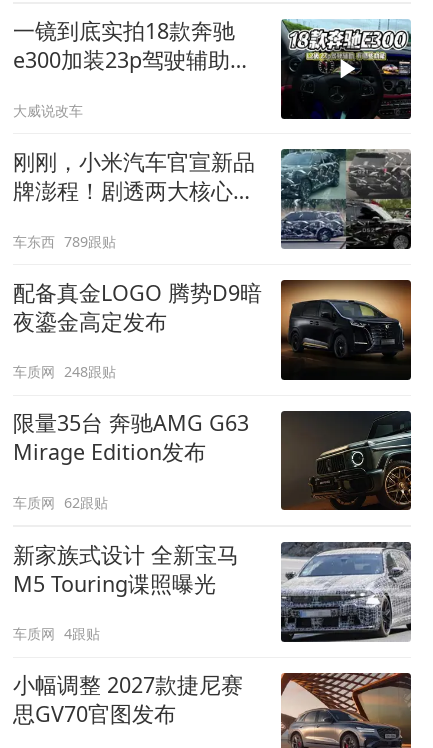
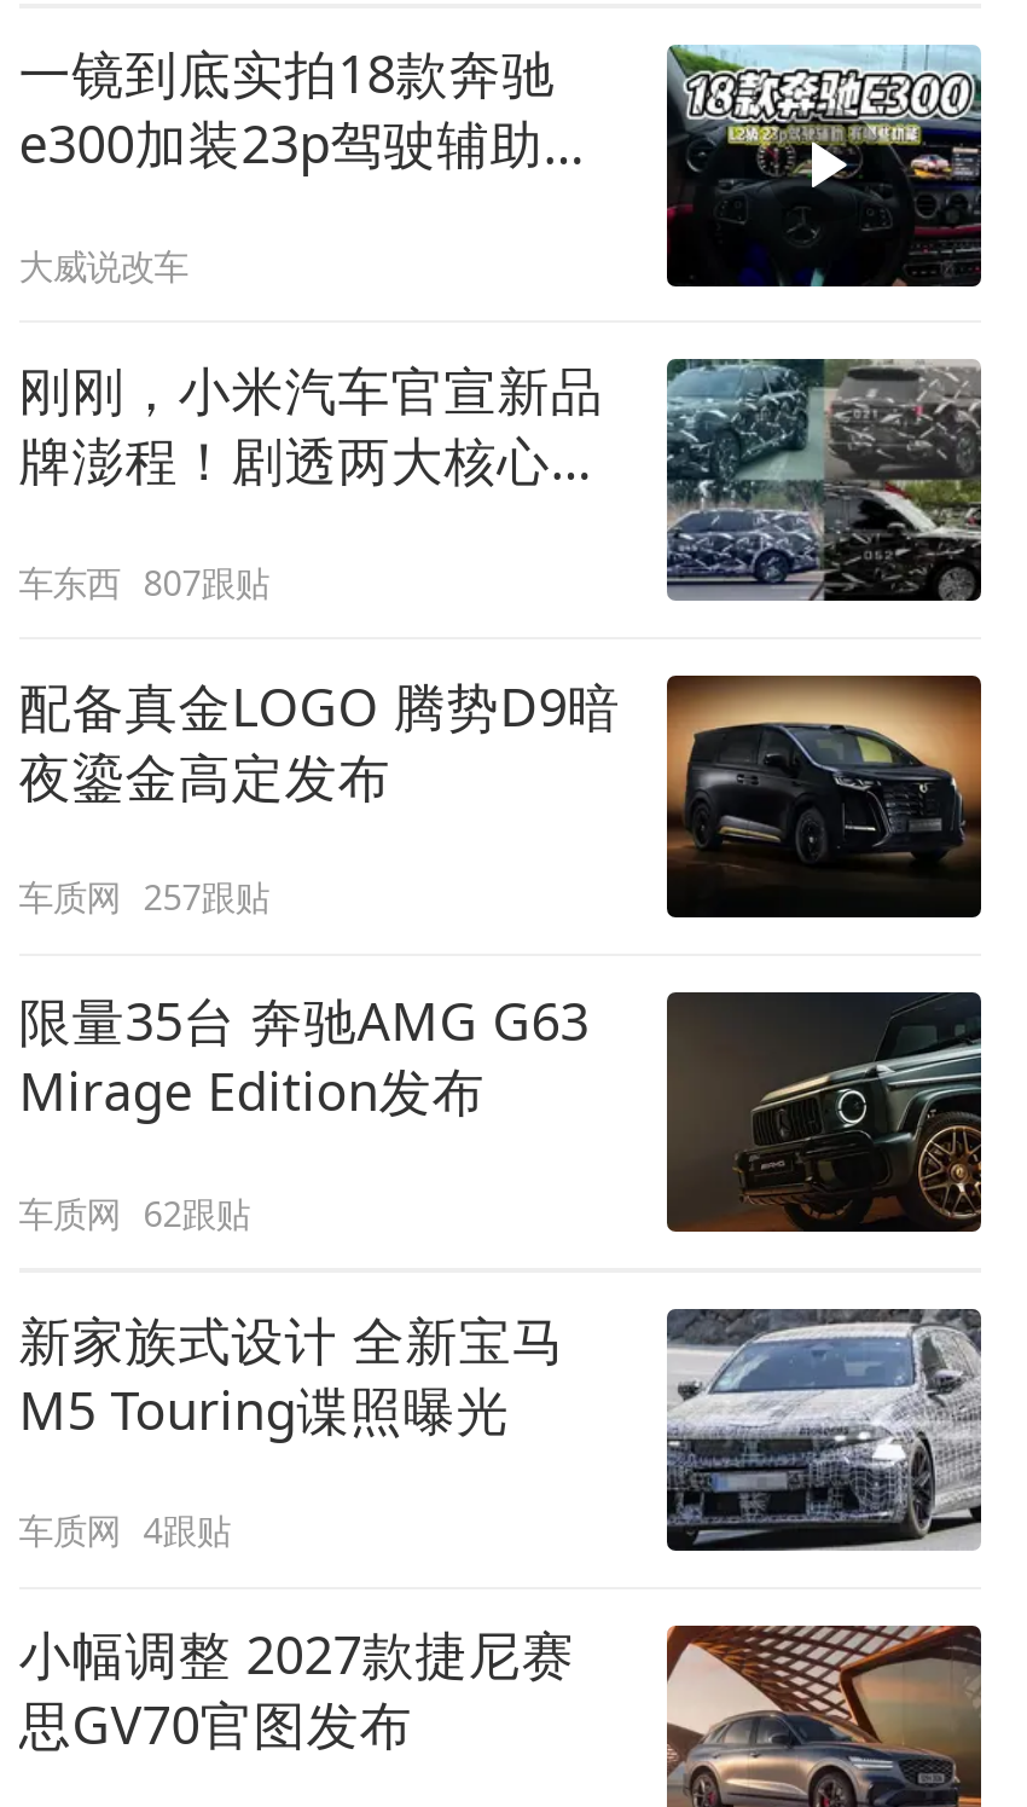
[13,231,116,250] 车东西 789跟贴 -> [19,558,269,604] 车东西 807跟贴
[13,362,116,381] 车质网 248跟贴 -> [19,874,269,920] 车质网 257跟贴

